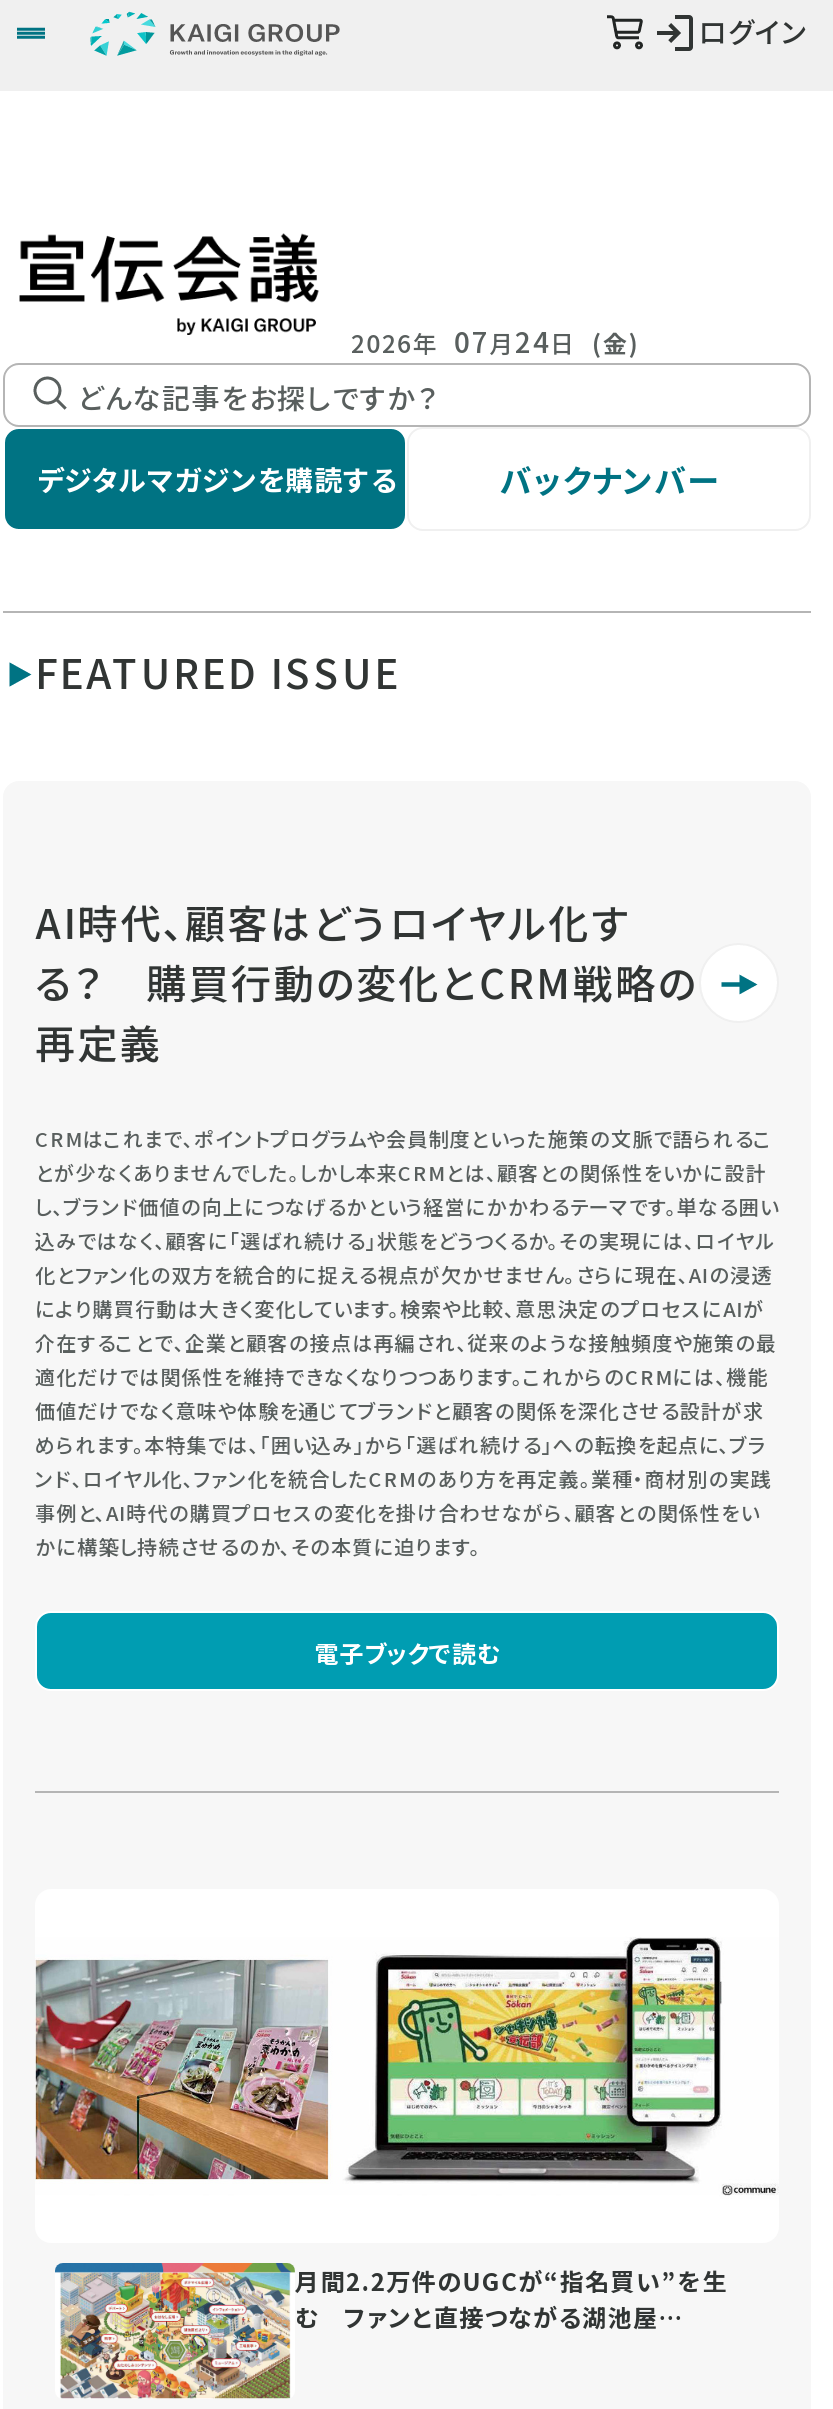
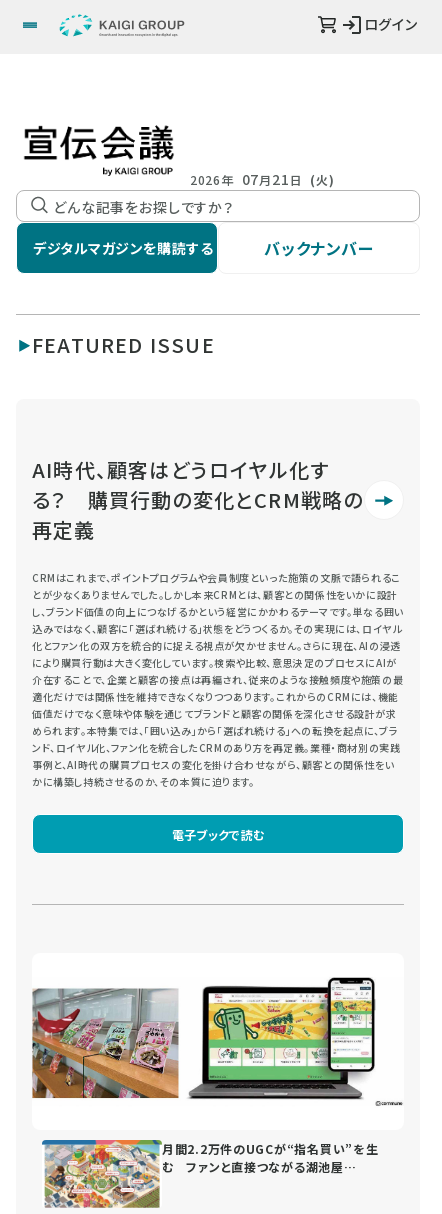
[351,321,640,361] 2026年 07月24日 (金) -> [190,169,335,189] 2026年 07月21日 (火)

